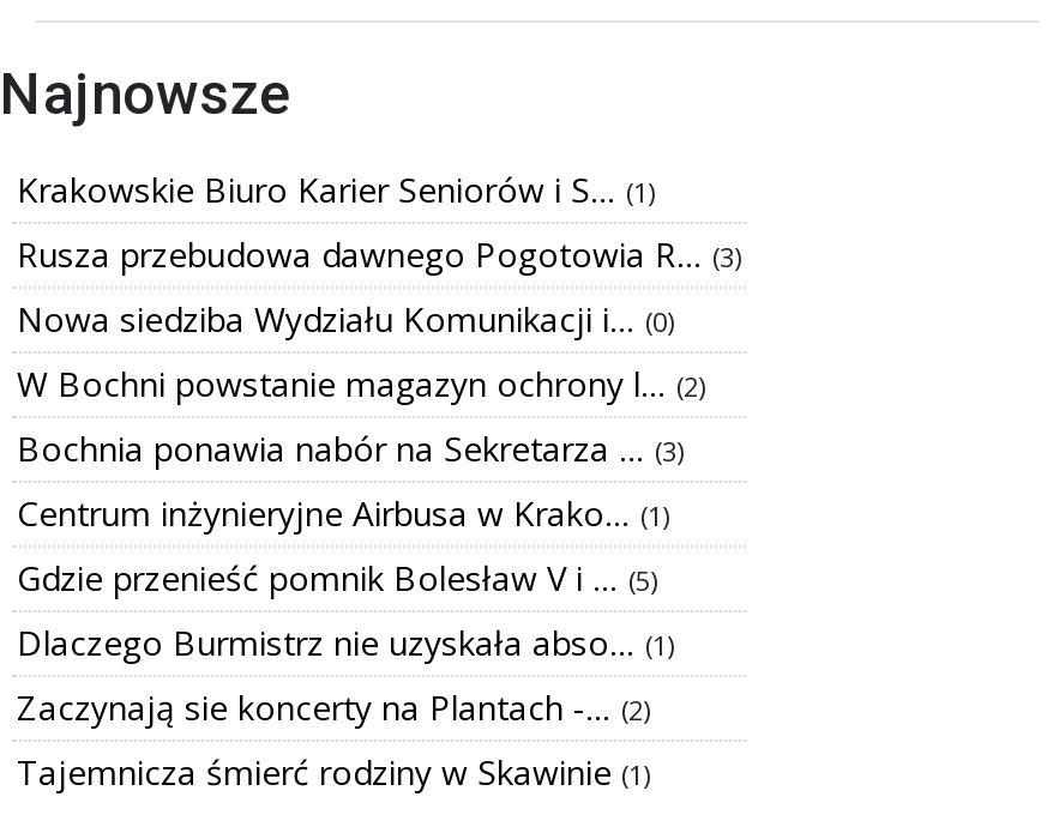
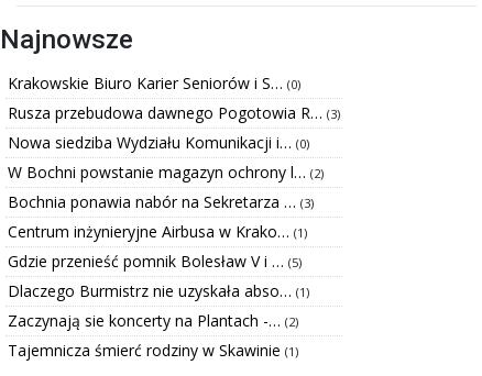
[17,166,655,212] Krakowskie Biuro Karier Seniorów i S… (1) -> [8,72,300,93] Krakowskie Biuro Karier Seniorów i S… (0)

